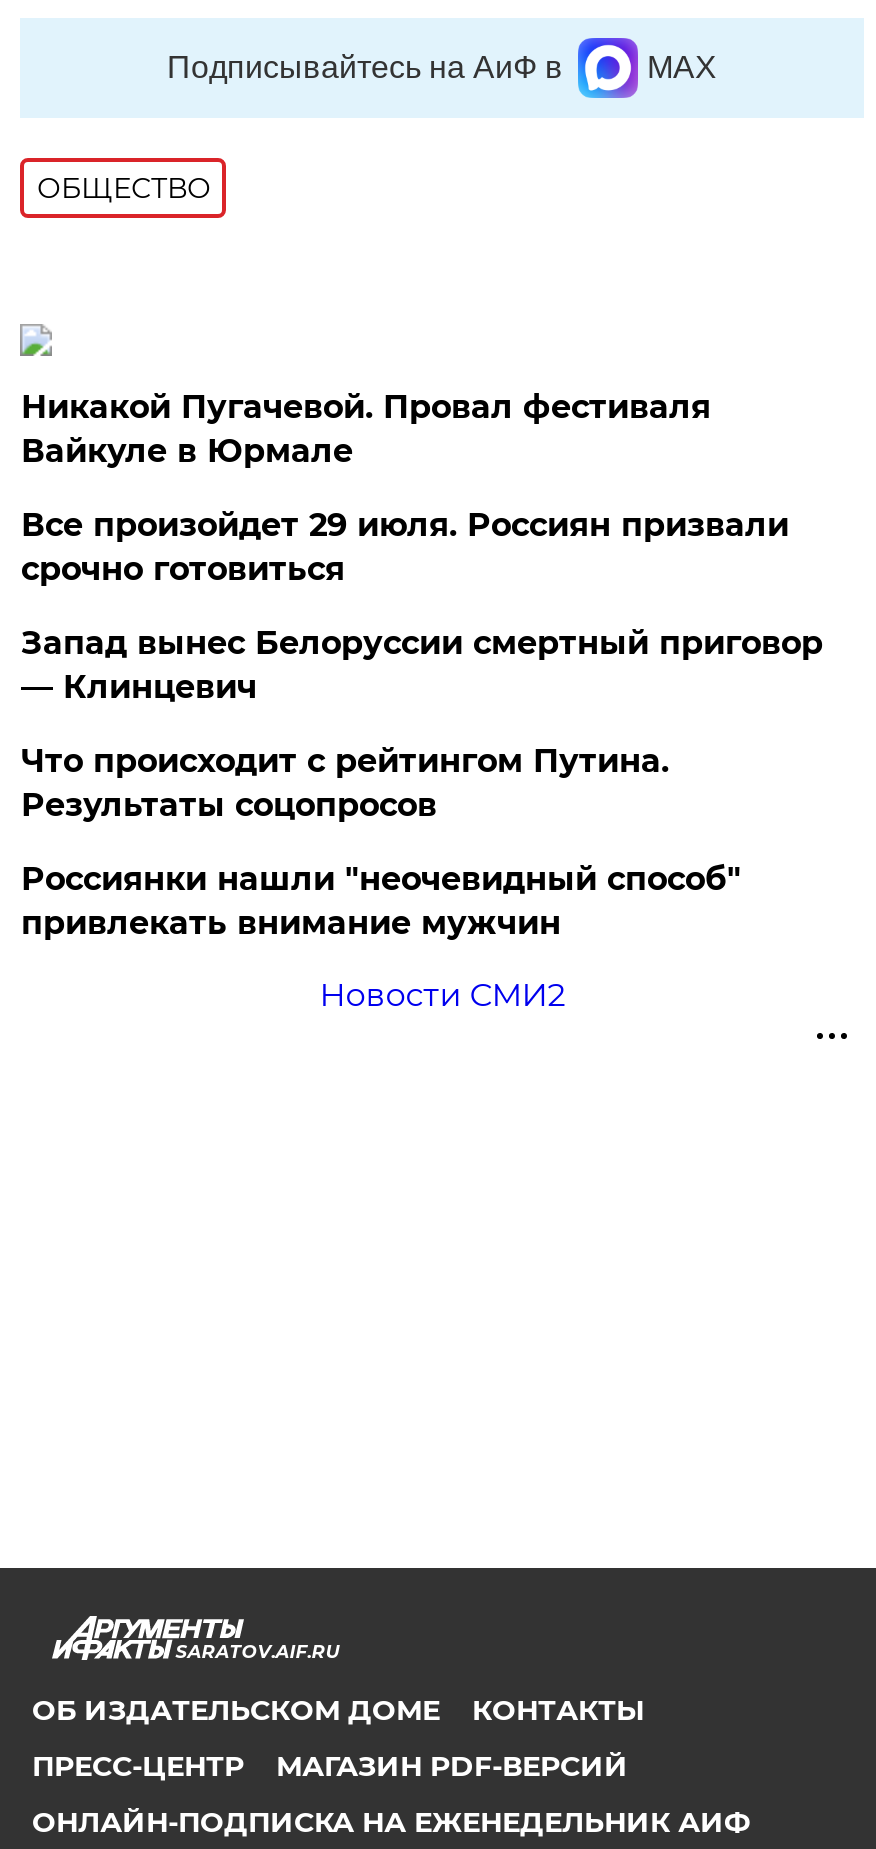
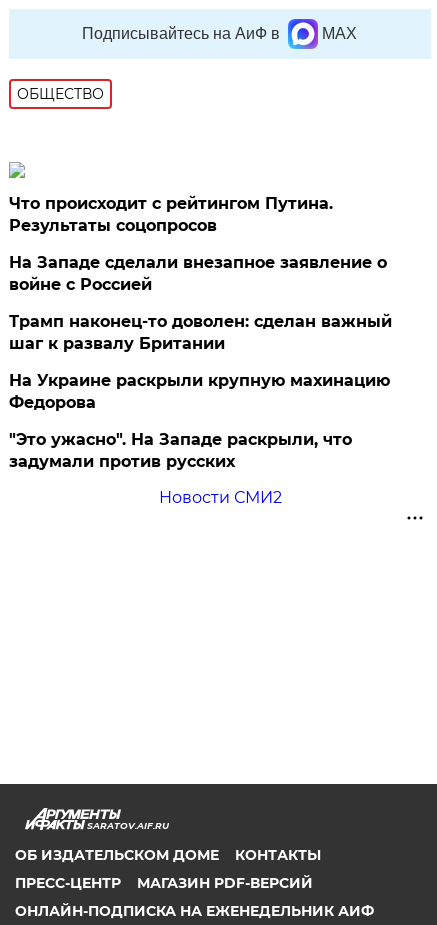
[21,388,823,706] Никакой Пугачевой. Провал фестиваля | Вайкуле в Юрмале | Все произойдет 29 июля. Россиян призвали | срочно готовиться | Запад вынес Белоруссии смертный приговор | — Клинцевич -> none
moved [21,742,669,824] -> [9,194,333,235]: Что происходит с рейтингом Путина. | Результаты соцопросов
[21,860,741,942] Россиянки нашли "неочевидный способ" | привлекать внимание мужчин -> [9,253,392,471] На Западе сделали внезапное заявление о | войне с Россией | Трамп наконец-то доволен: сделан важный | шаг к развалу Британии | На Украине раскрыли крупную махинацию | Федорова | "Это ужасно". На Западе раскрыли, что | задумали против русских

